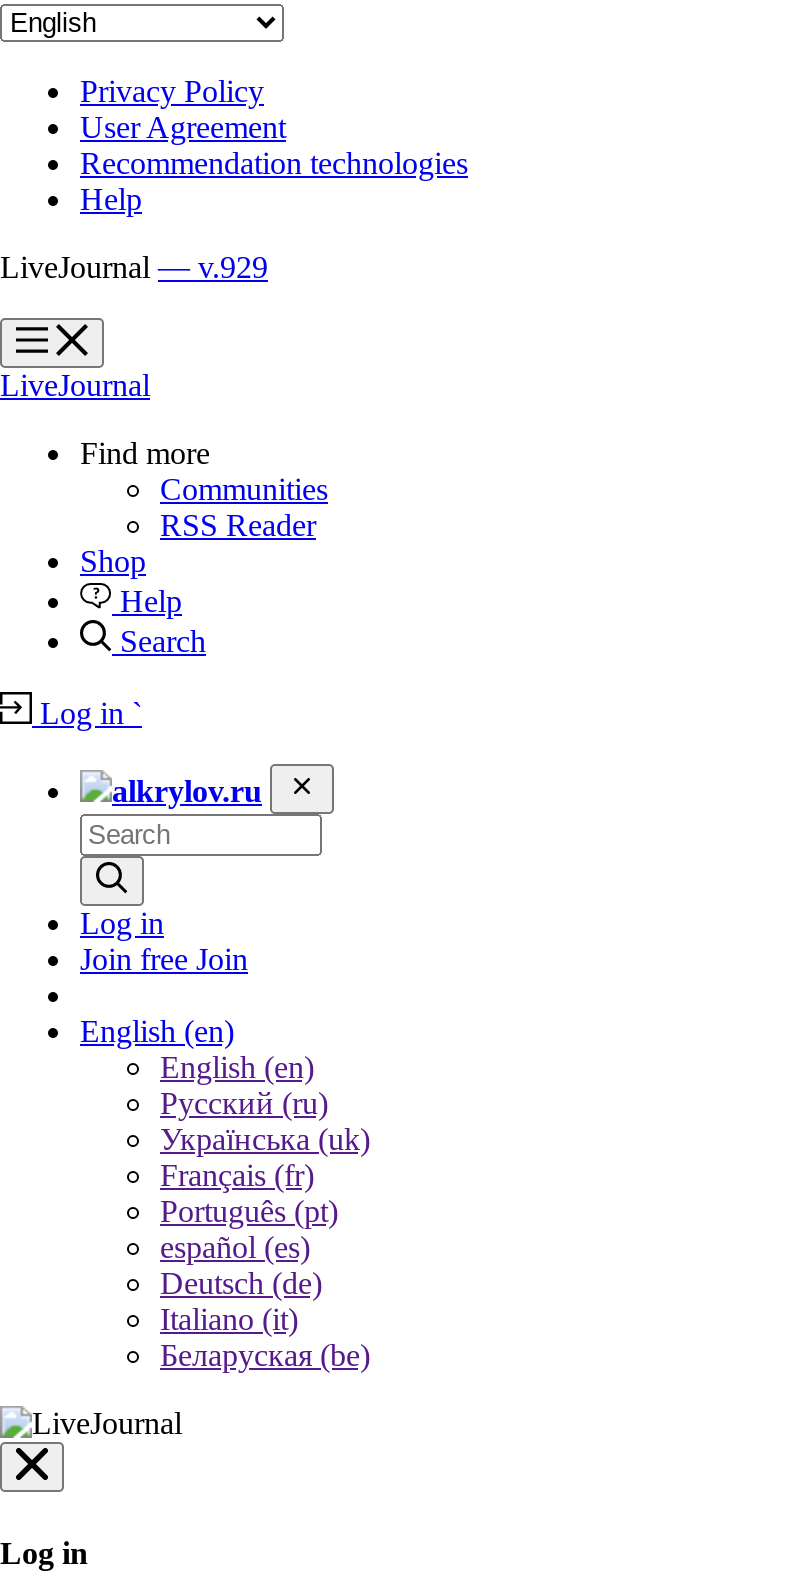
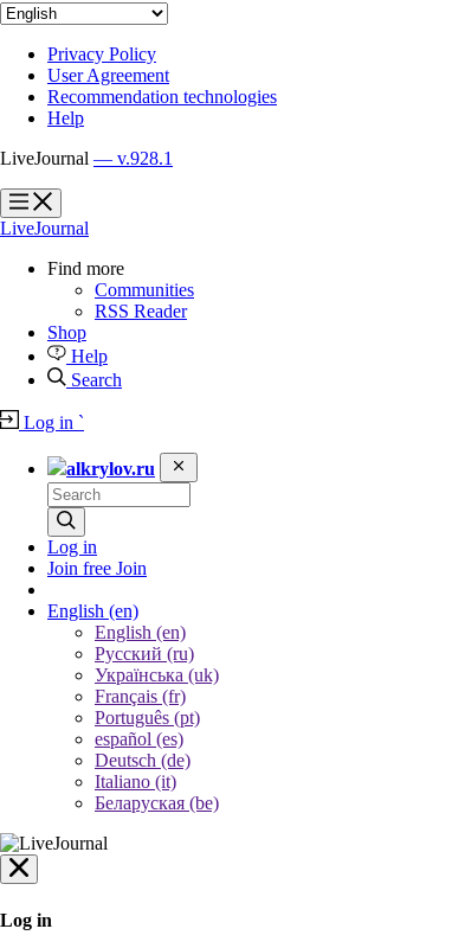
[0,250,268,284] LiveJournal — v.929 -> [0,148,173,169] LiveJournal — v.928.1

